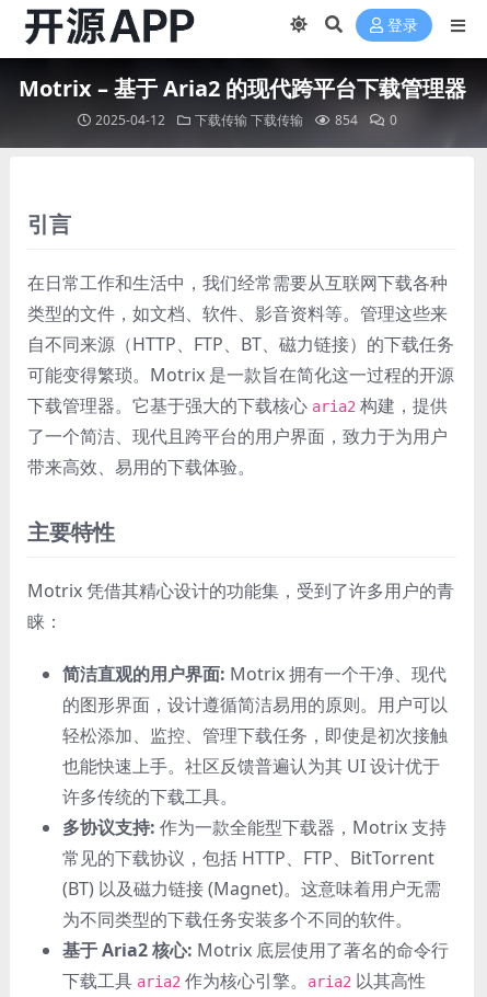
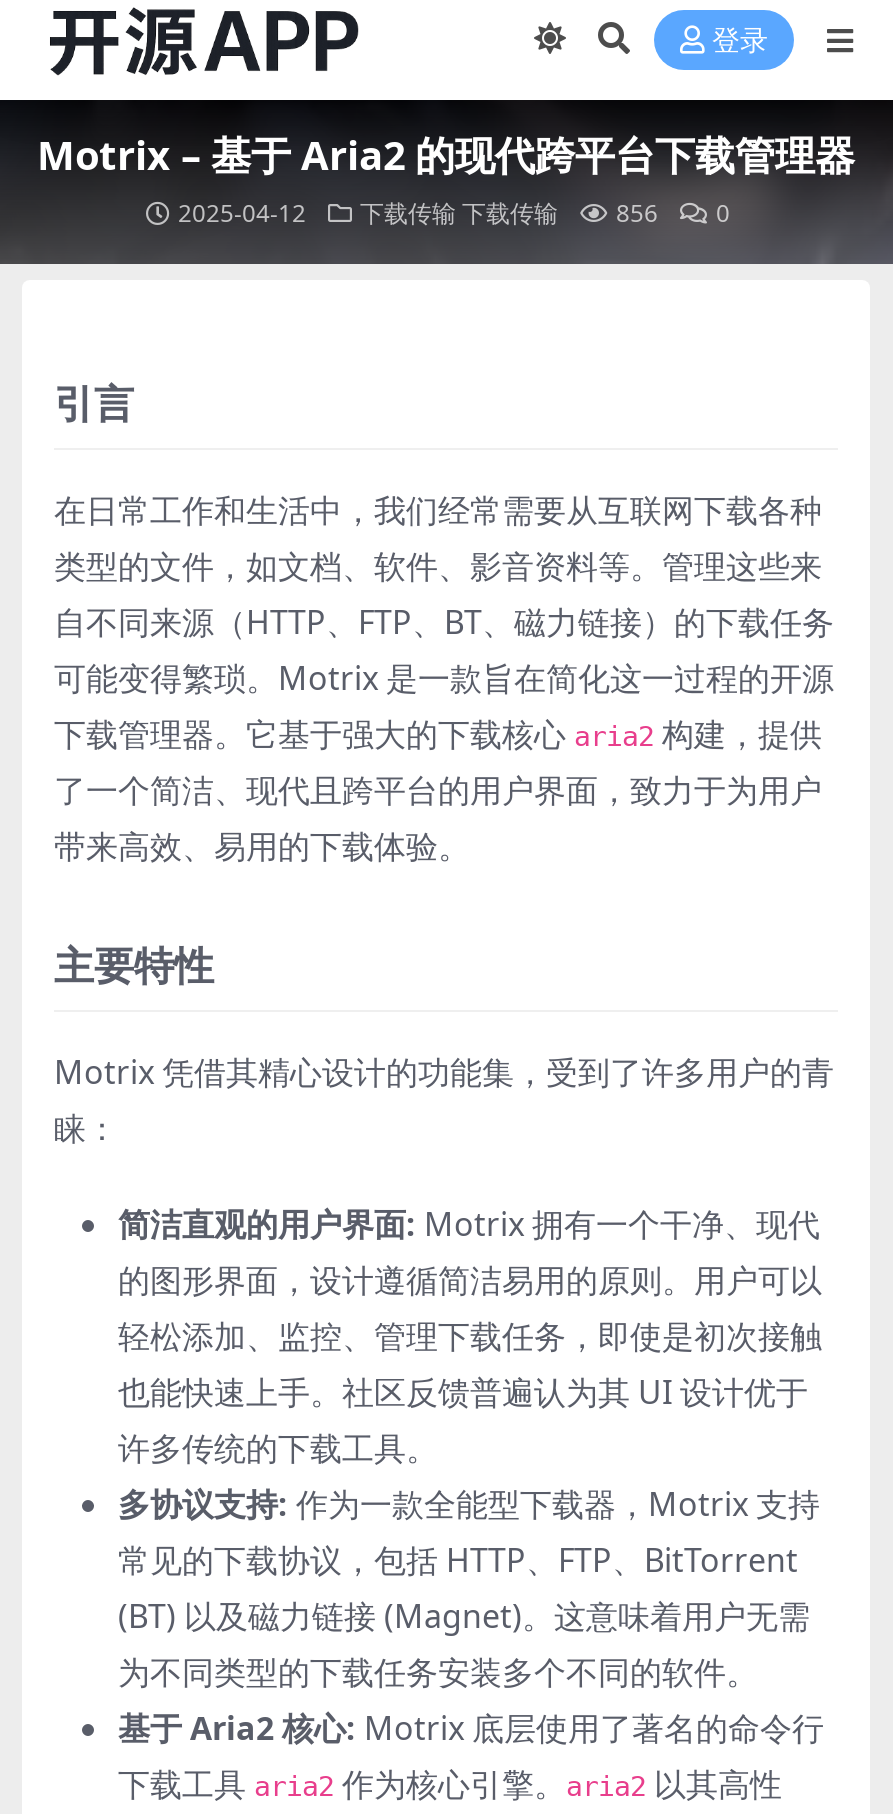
[95,111,397,129] 2025-04-12 下载传输 下载传输 854 0 -> [178,196,730,230] 2025-04-12 下载传输 下载传输 856 0

